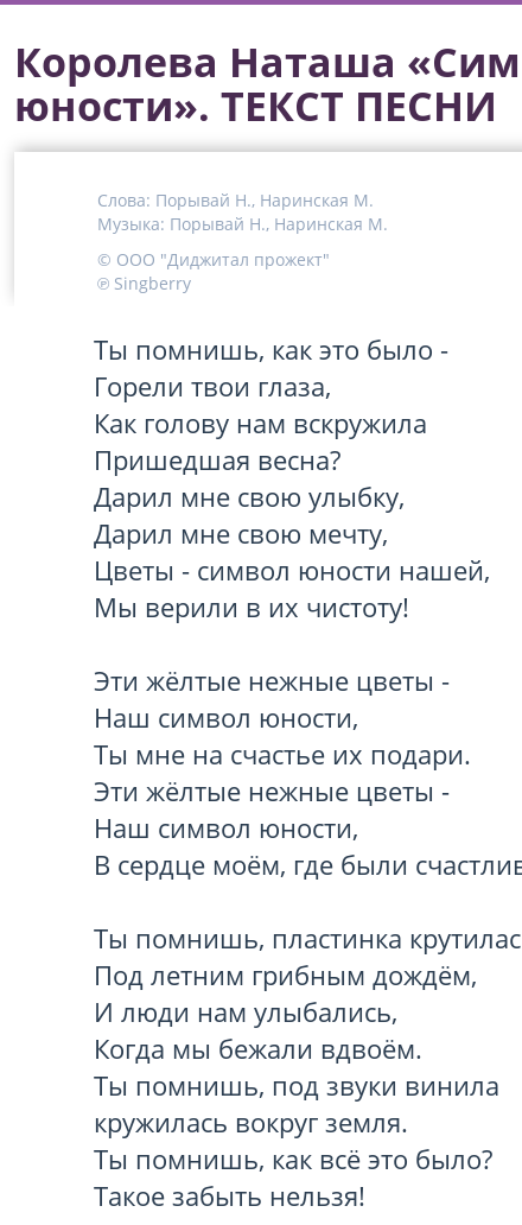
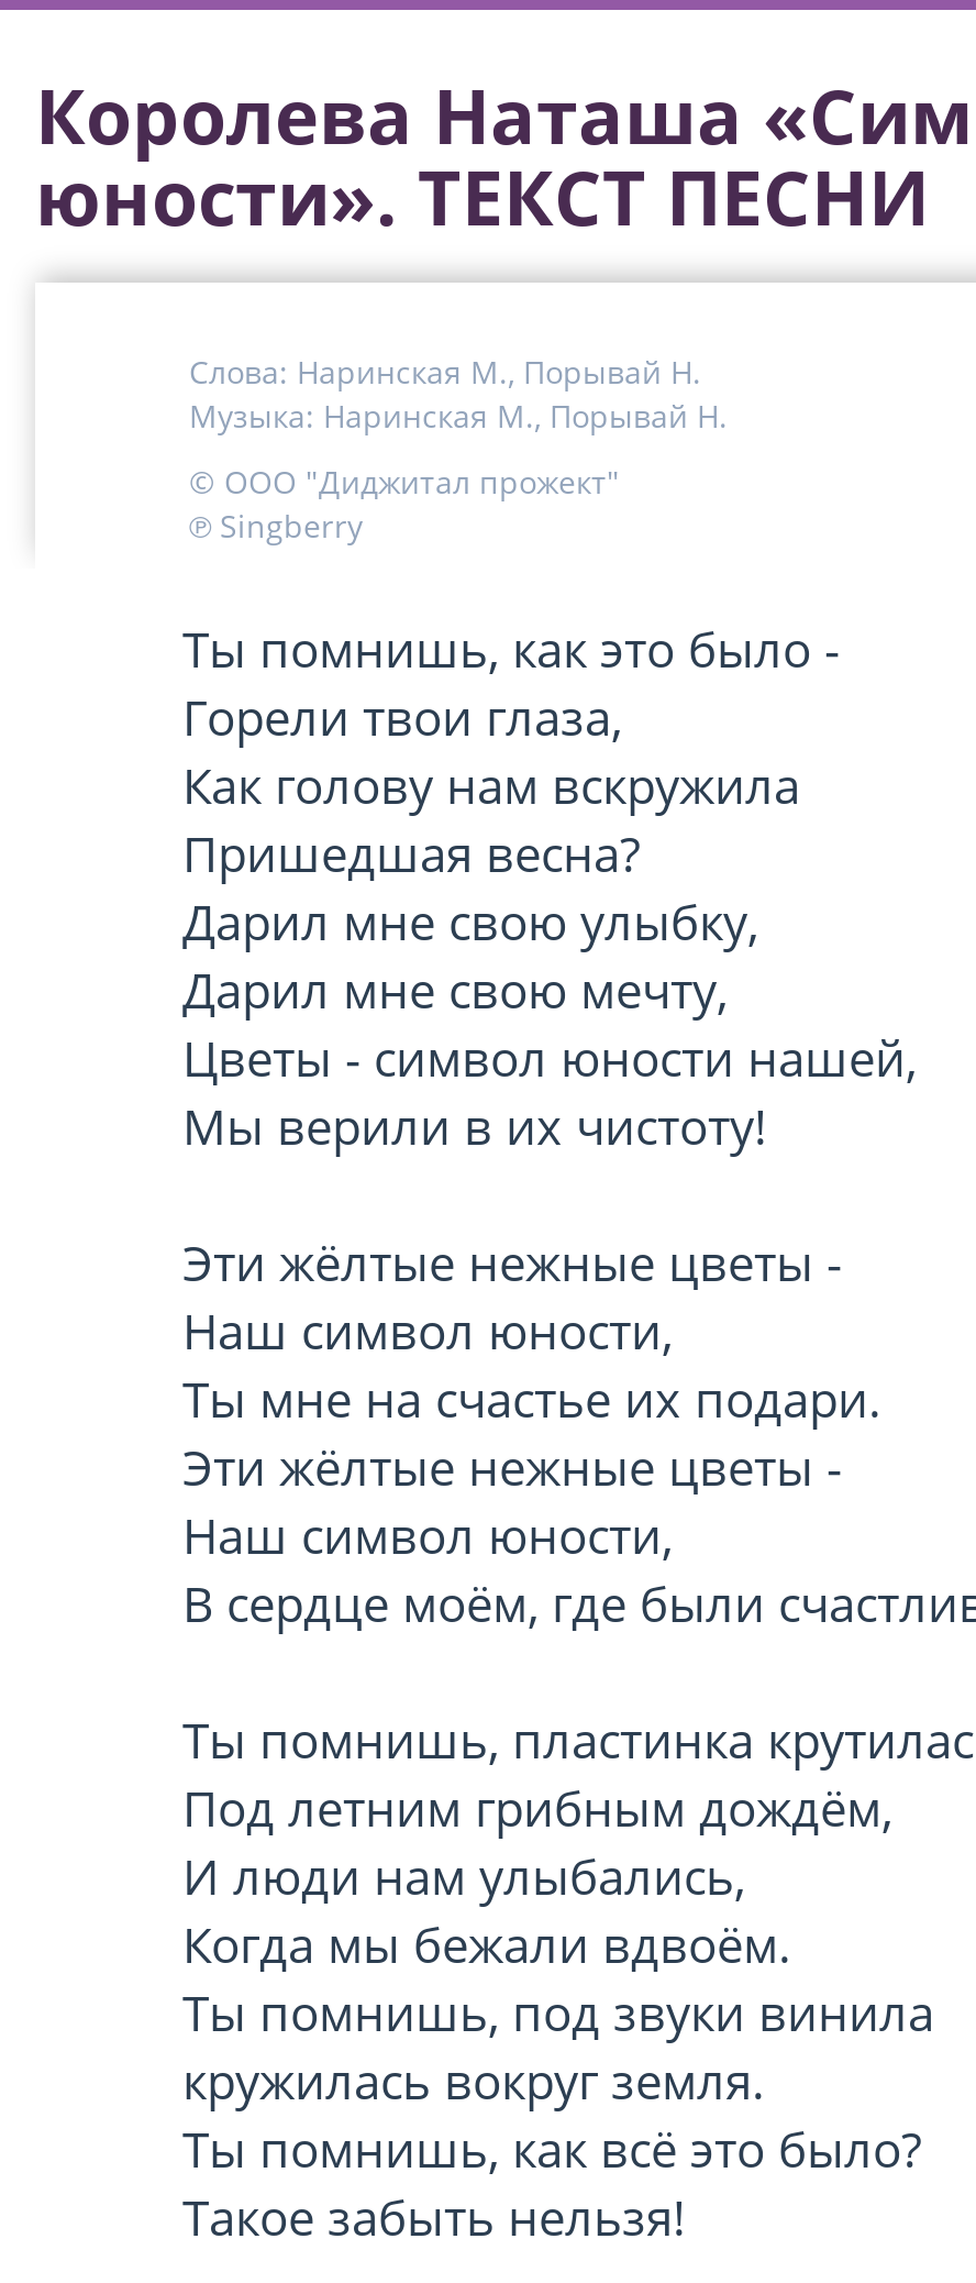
[97,189,374,211] Слова: Порывай Н., Наринская М. -> [189,351,701,393] Слова: Наринская М., Порывай Н.
[97,212,388,235] Музыка: Порывай Н., Наринская М. -> [189,395,728,437] Музыка: Наринская М., Порывай Н.

